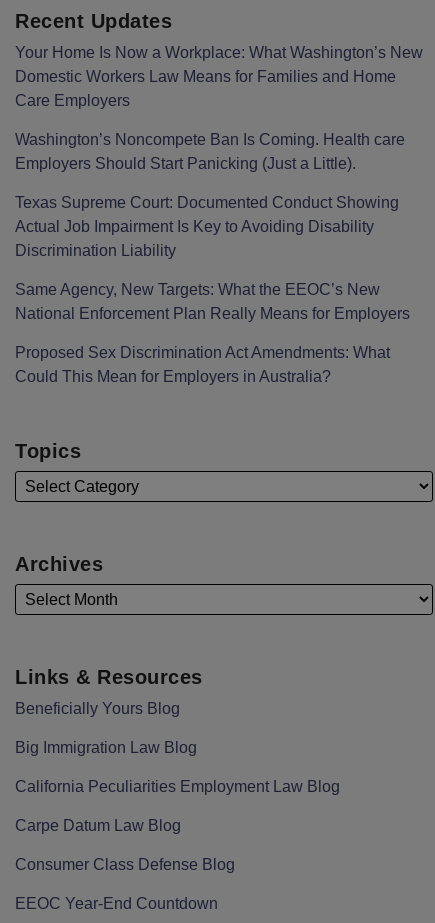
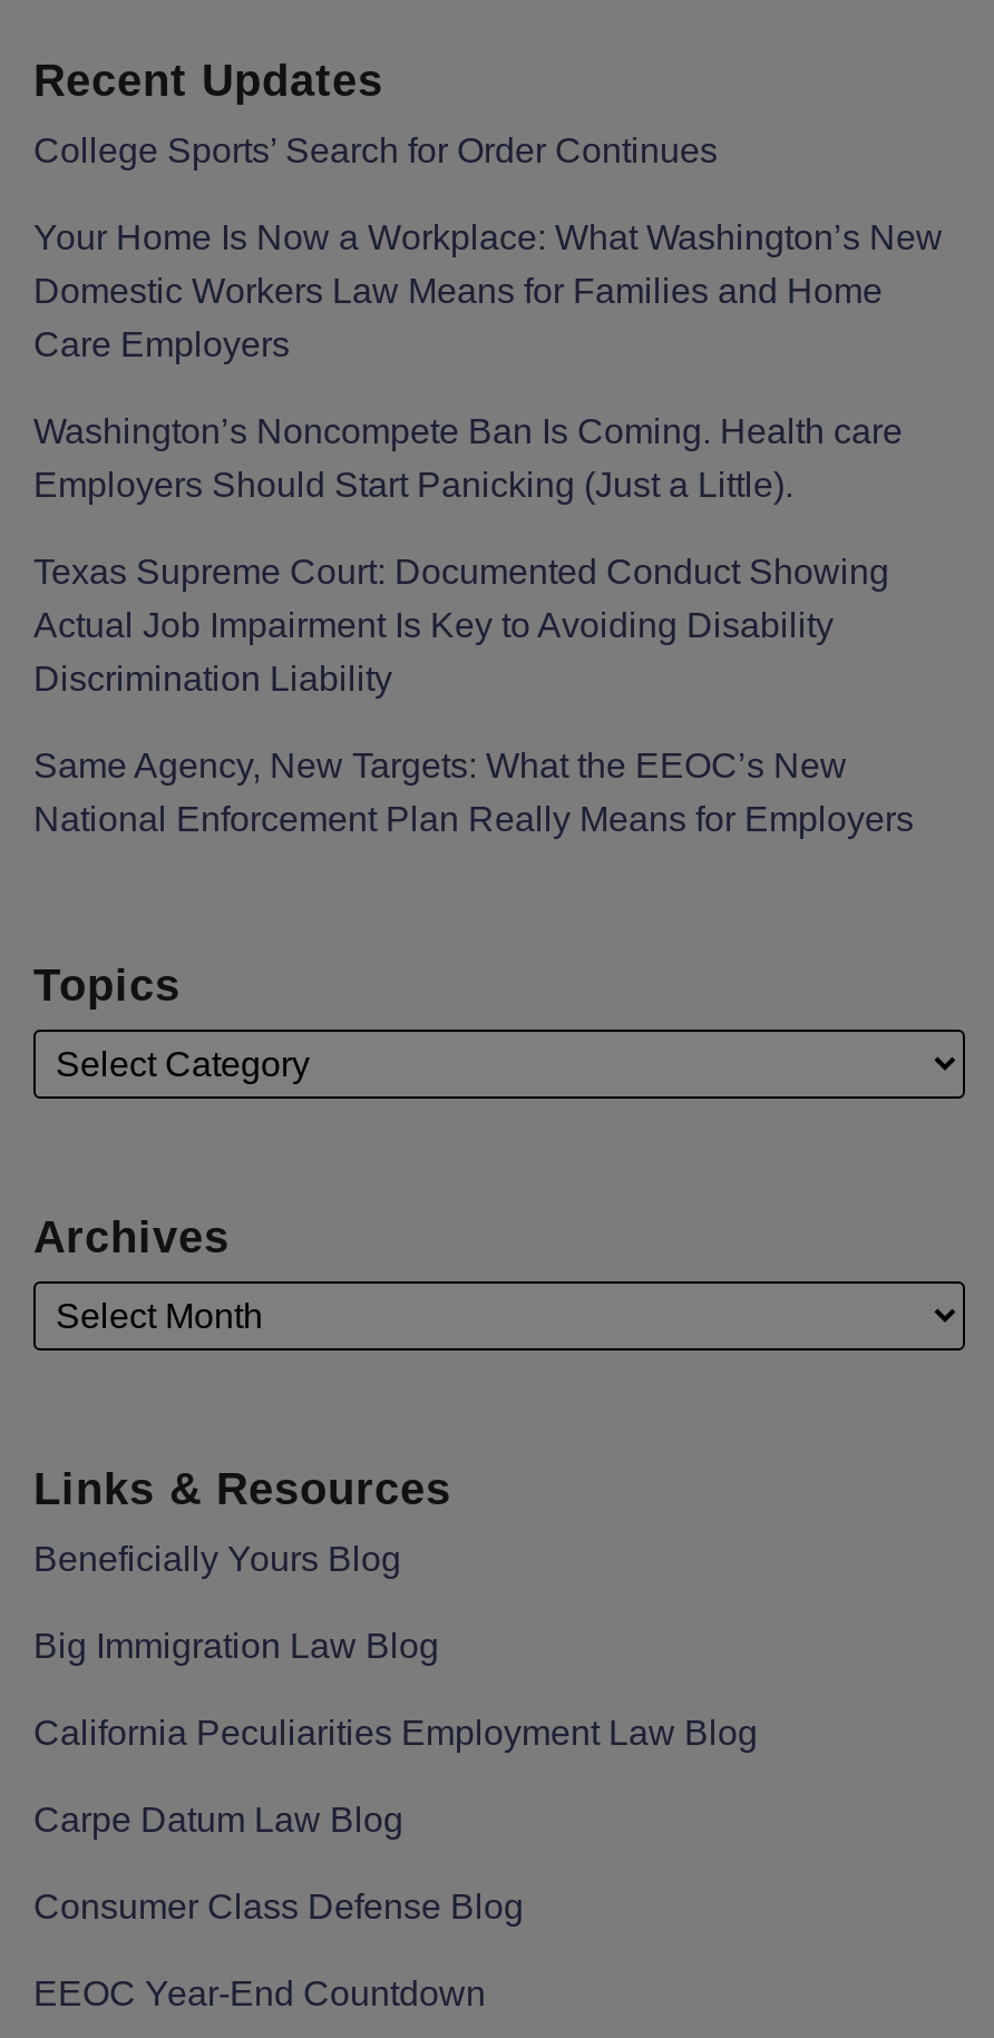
none -> [33,132,718,170] College Sports’ Search for Order Continues
moved [15,44,423,322] -> [33,219,943,839]: Your Home Is Now a Workplace: What Washington’s New | Domestic Workers Law Means for Families and Home | Care Employers | ... | Same Agency, New Targets: What the EEOC’s New | National Enforcement Plan Really Means for Employers
[15,344,390,385] Proposed Sex Discrimination Act Amendments: What | Could This Mean for Employers in Australia? -> none

